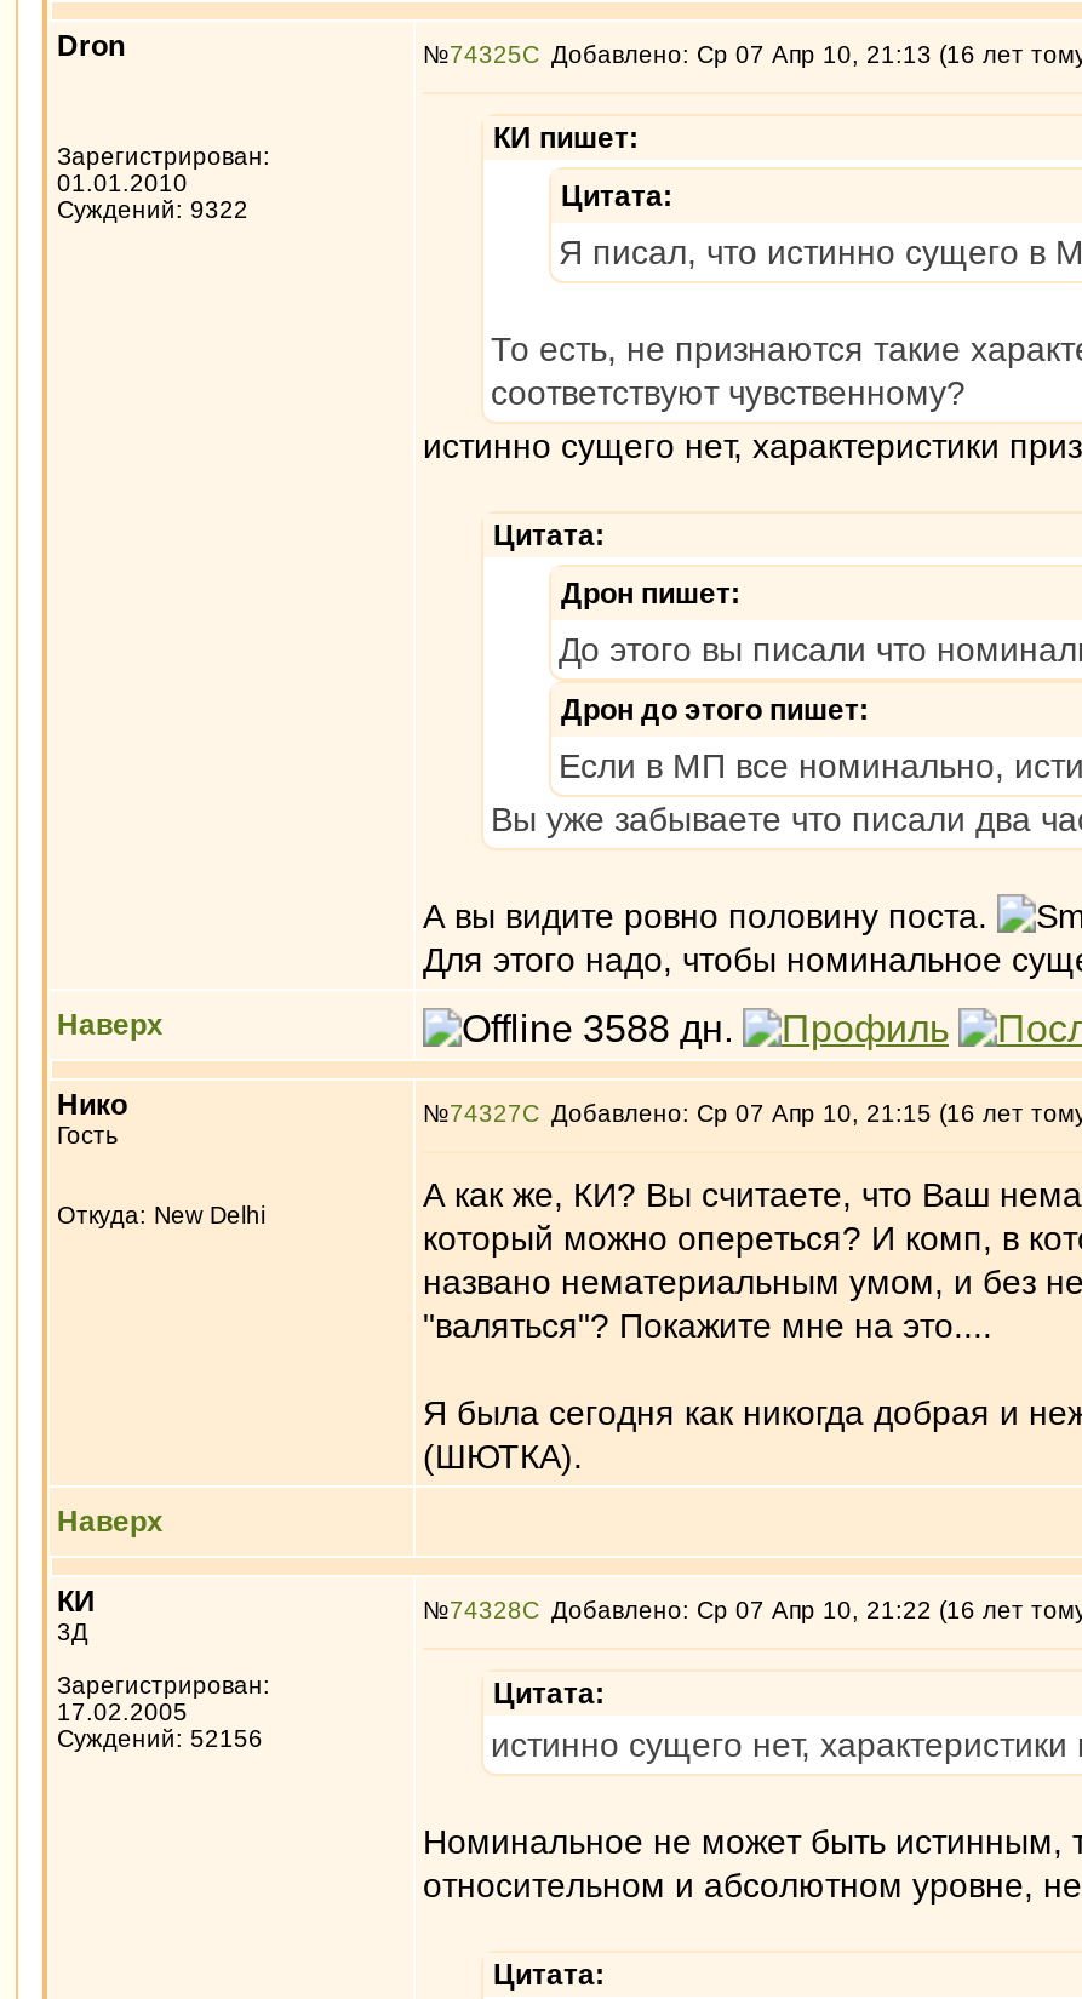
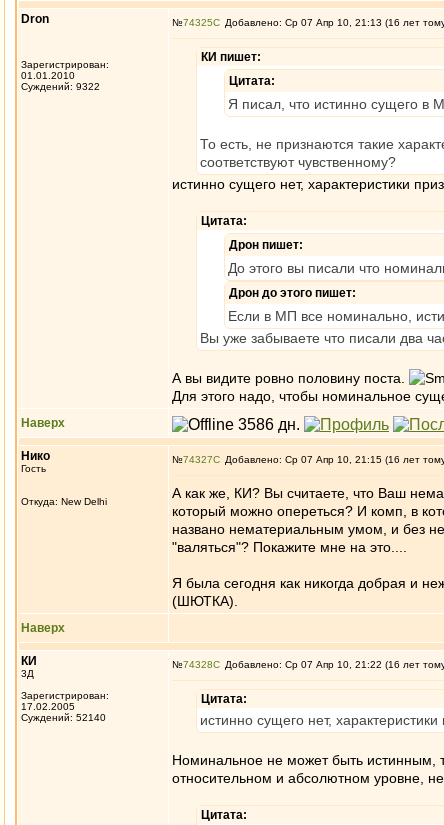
[57,1725,263,1752] Суждений: 52156 -> [21,712,106,723] Суждений: 52140

